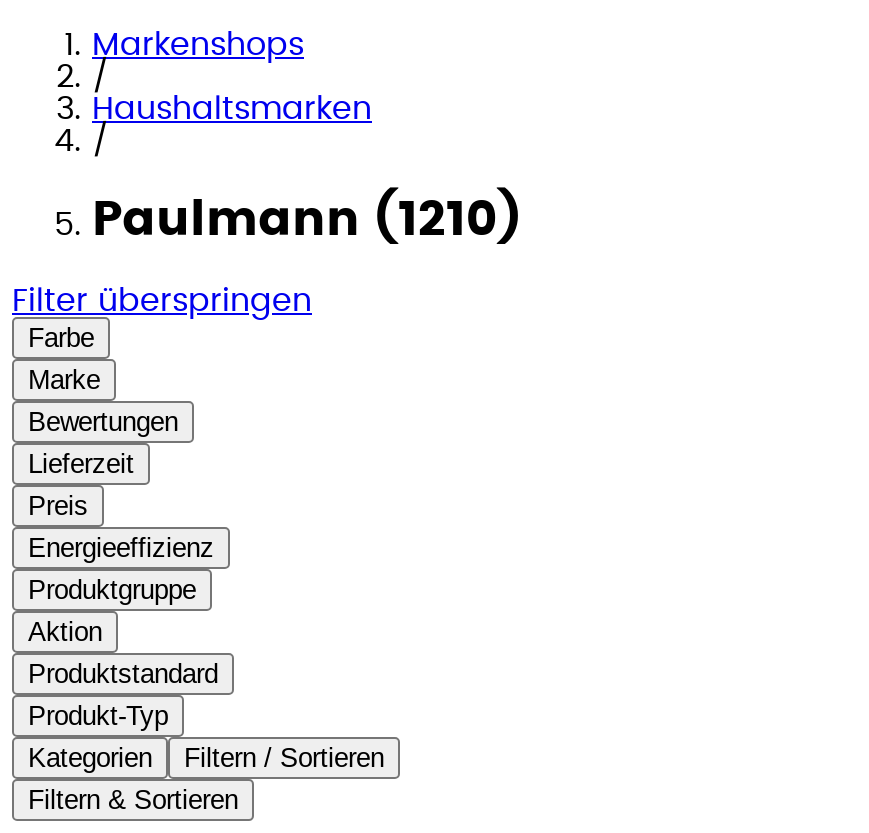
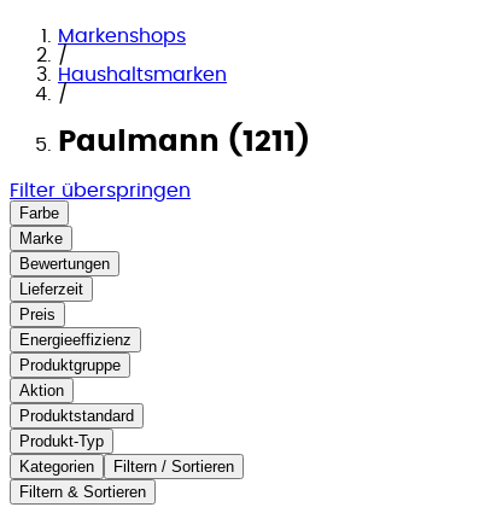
[92,197,522,245] Paulmann (1210) -> [58,128,310,157] Paulmann (1211)

